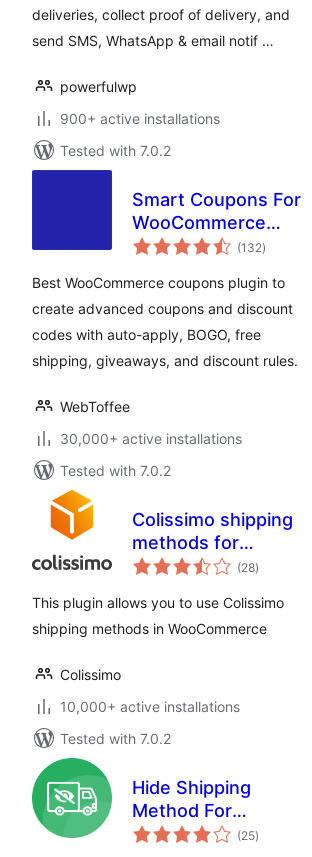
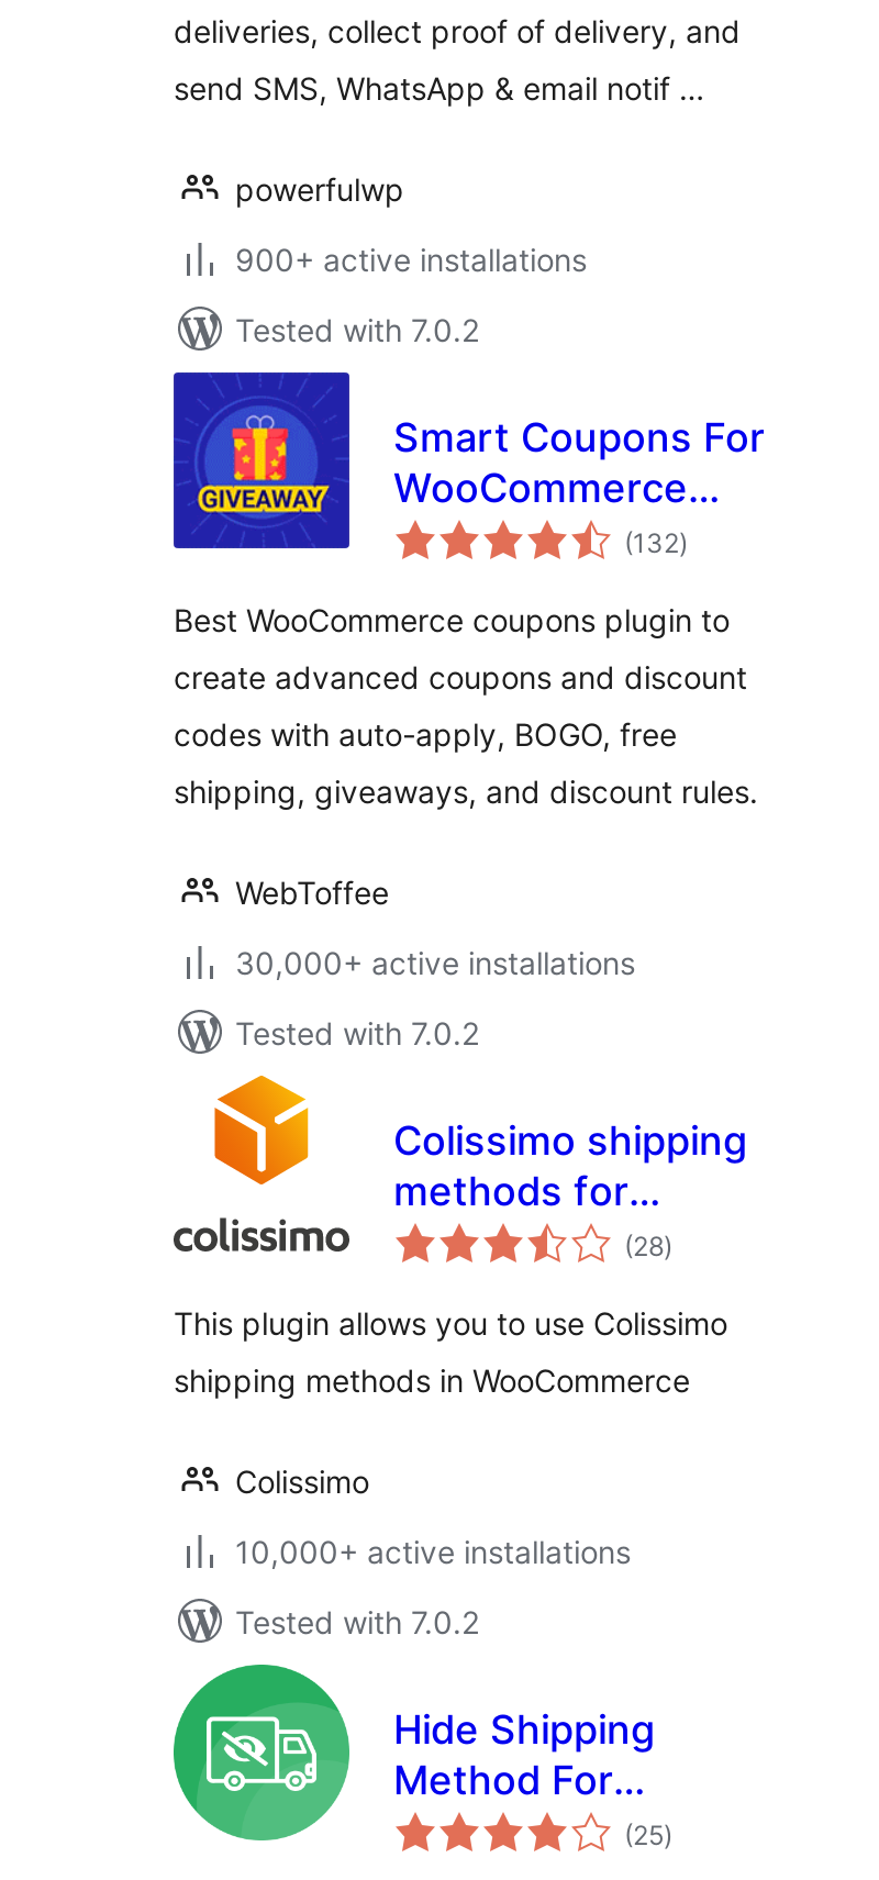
none -> [196,408,330,518] [image]

